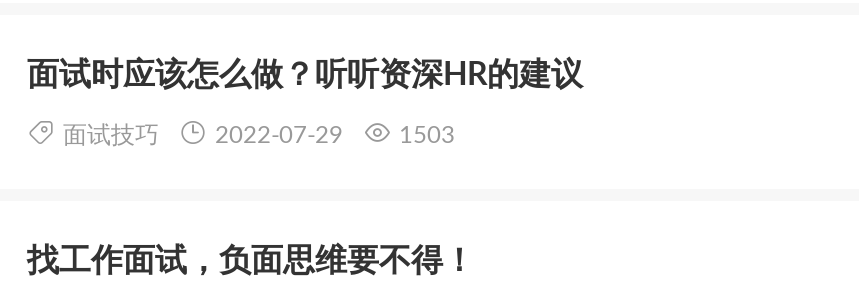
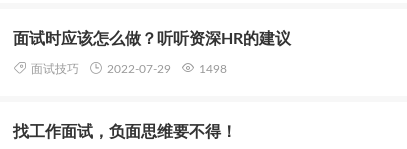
[399,123,455,147] 1503 -> [199,63,227,75] 1498

